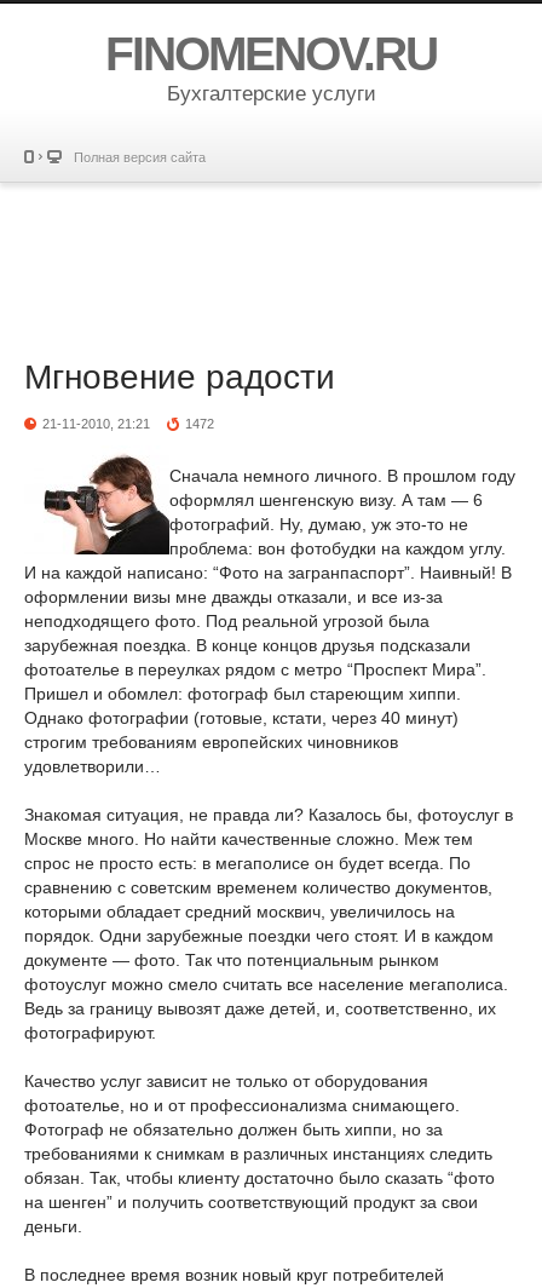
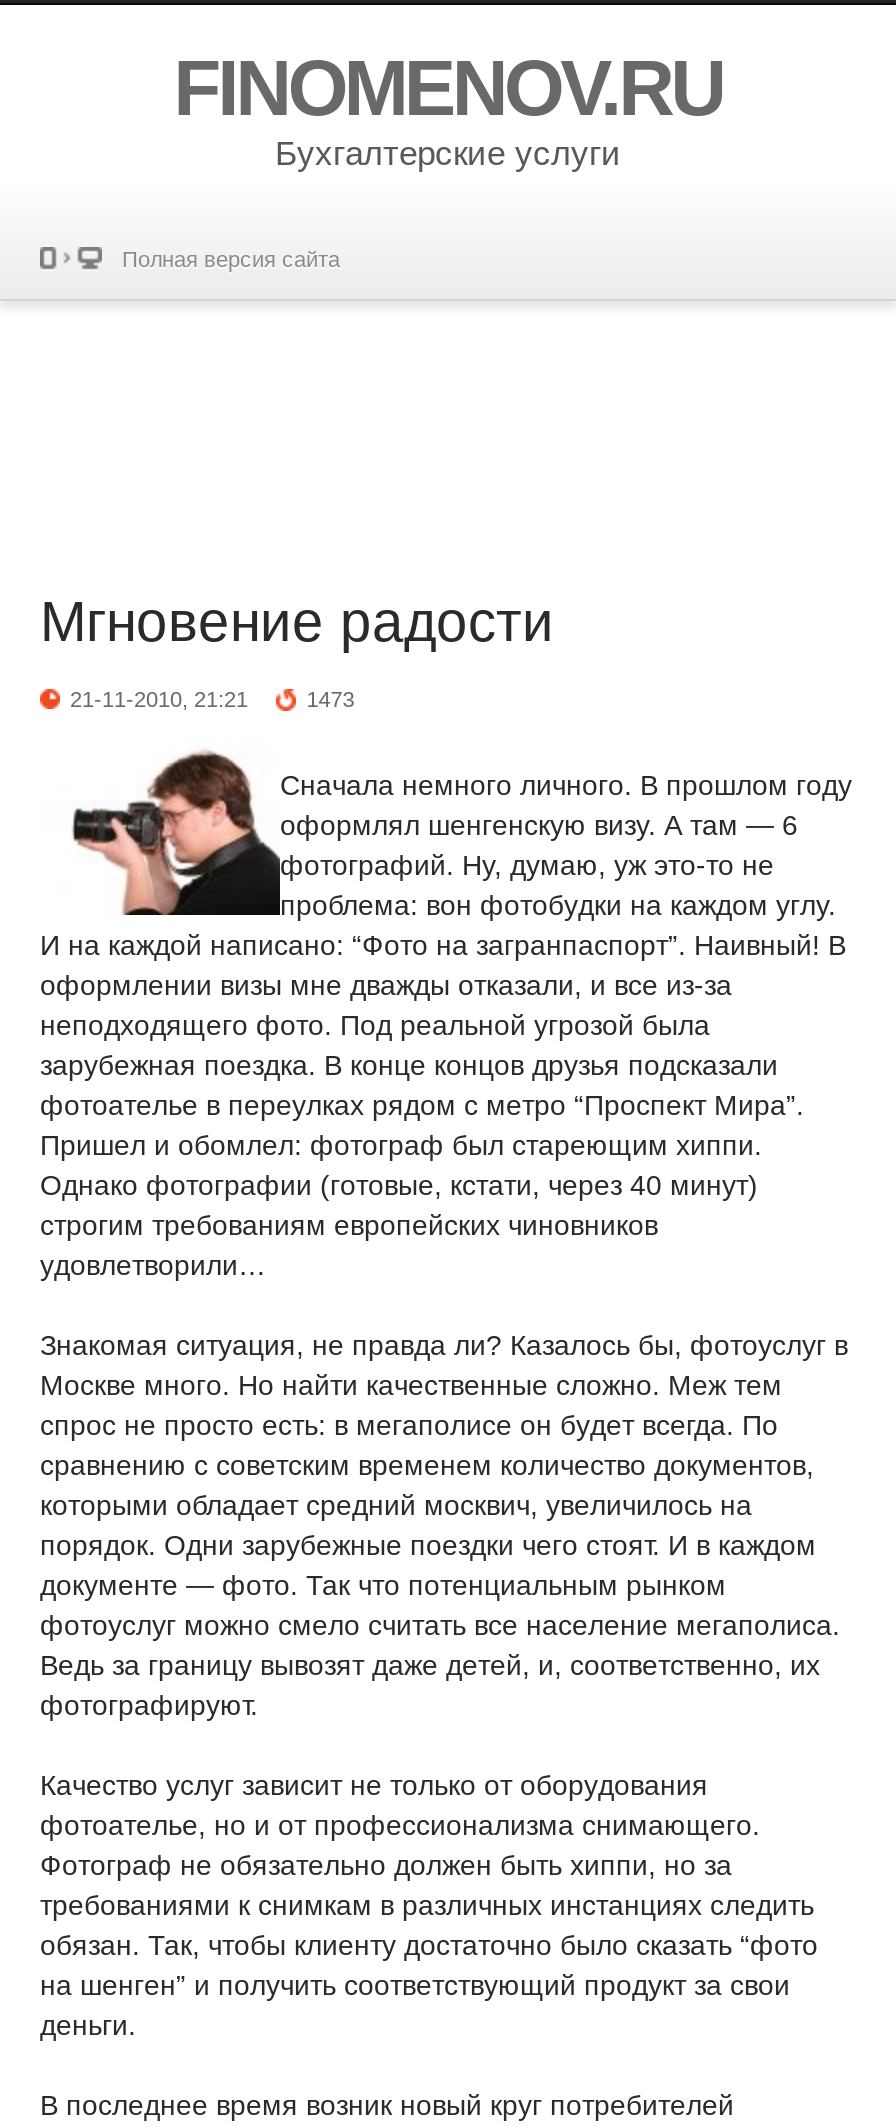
[185,416,214,431] 1472 -> [306,687,354,711] 1473

